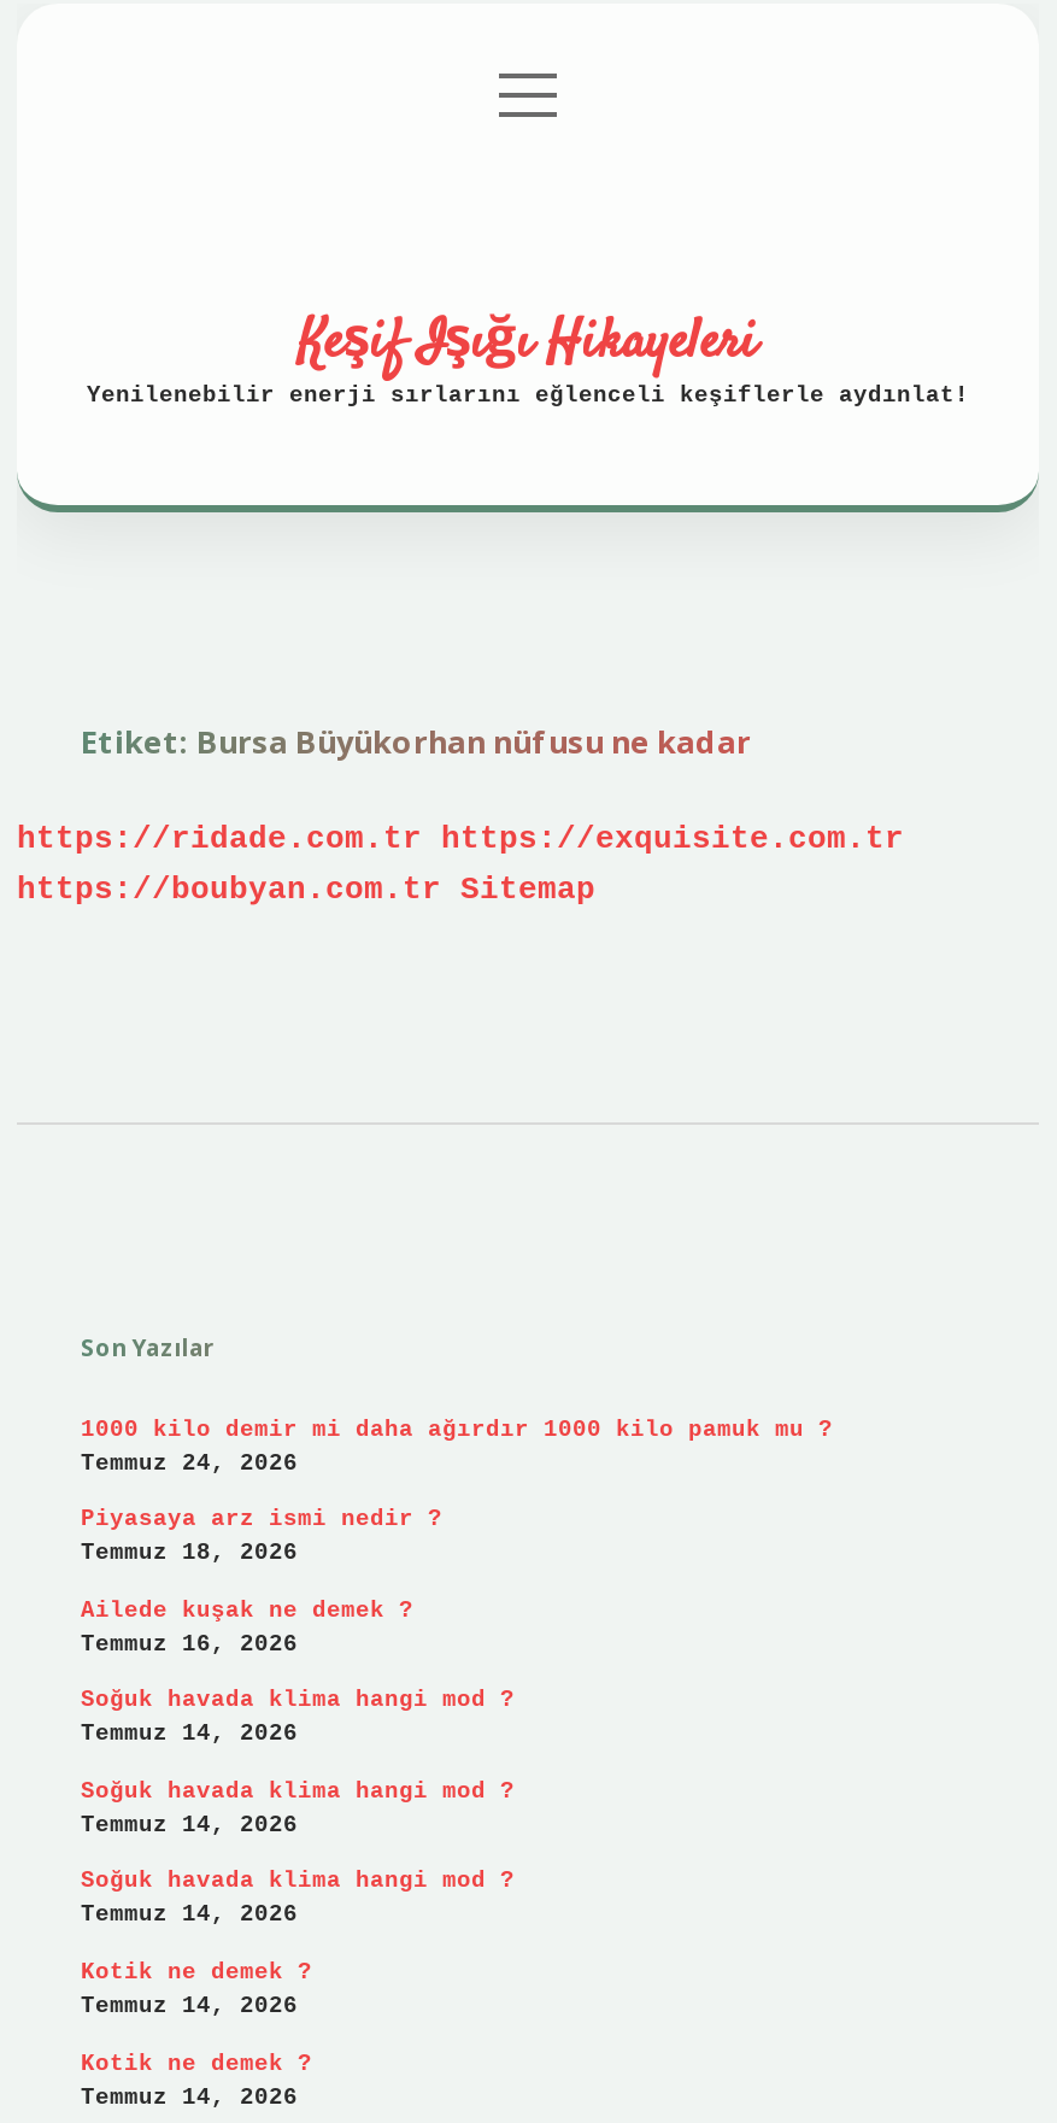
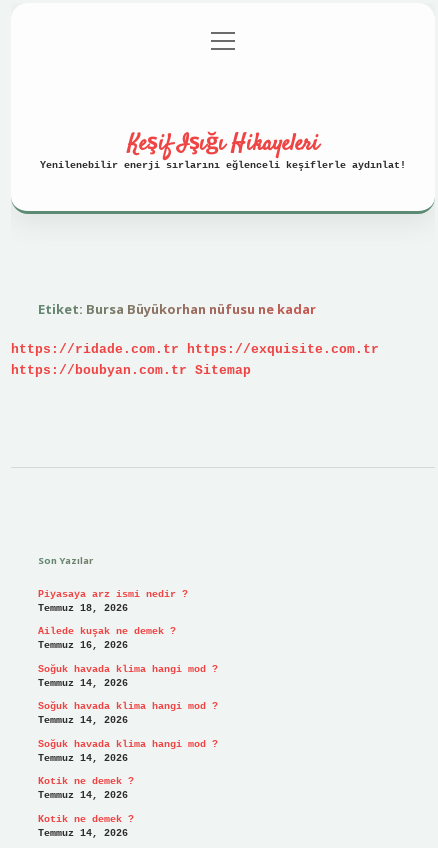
[81,1415,833,1476] 1000 kilo demir mi daha ağırdır 1000 kilo pamuk mu ? | Temmuz 24, 2026 -> none

